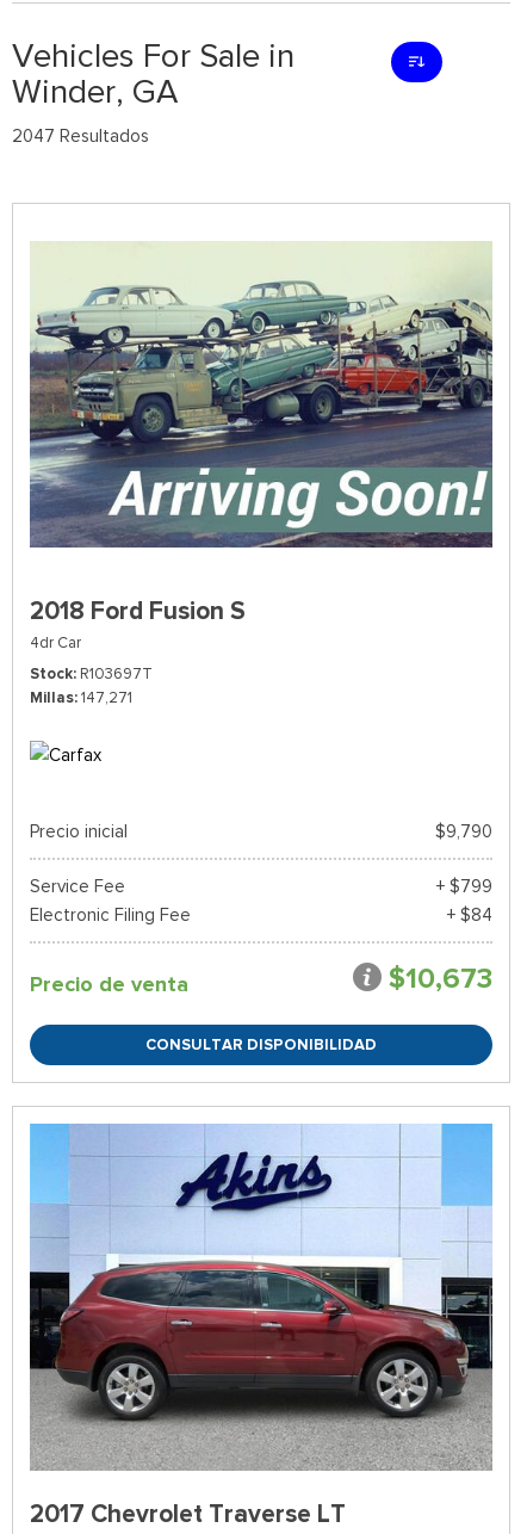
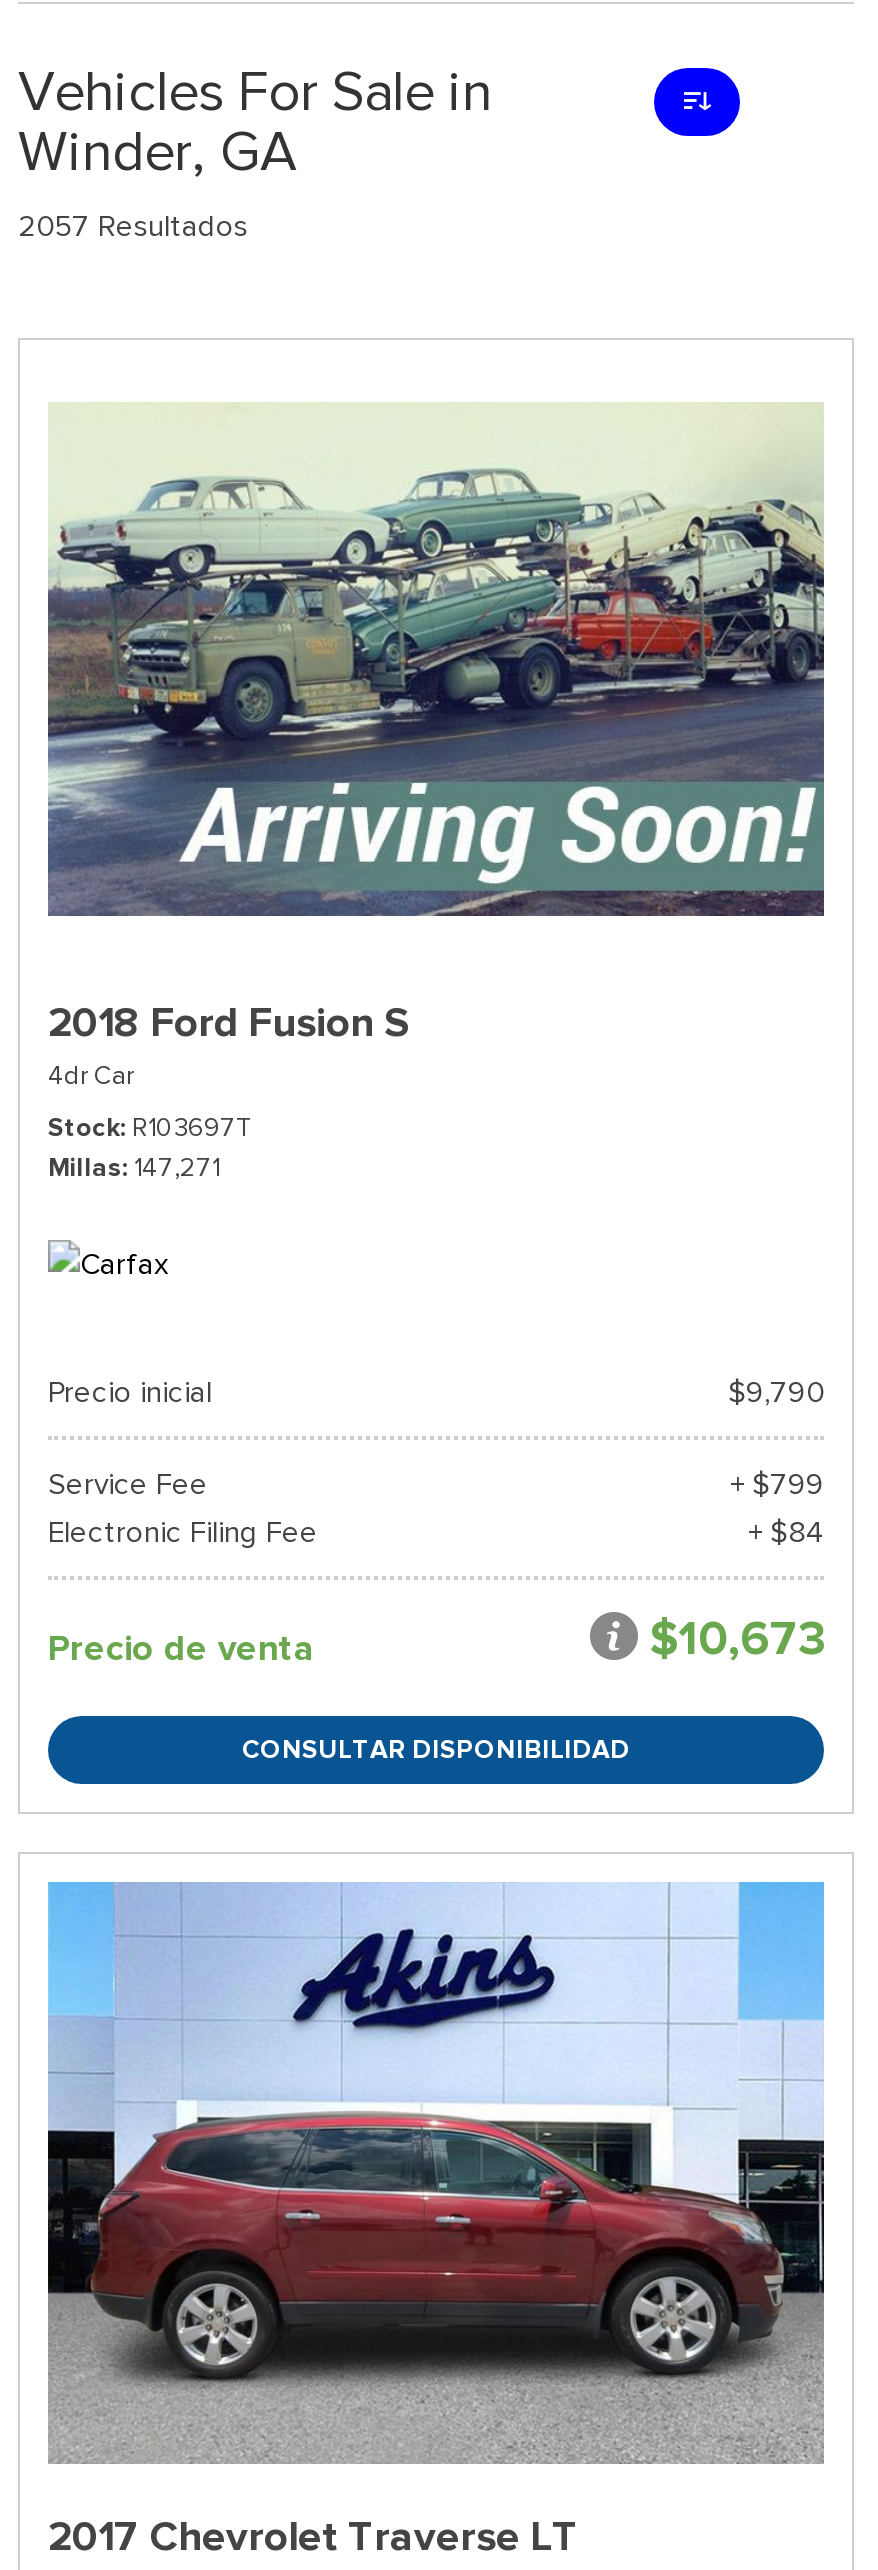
[12,125,149,147] 2047 Resultados -> [18,208,248,244] 2057 Resultados

